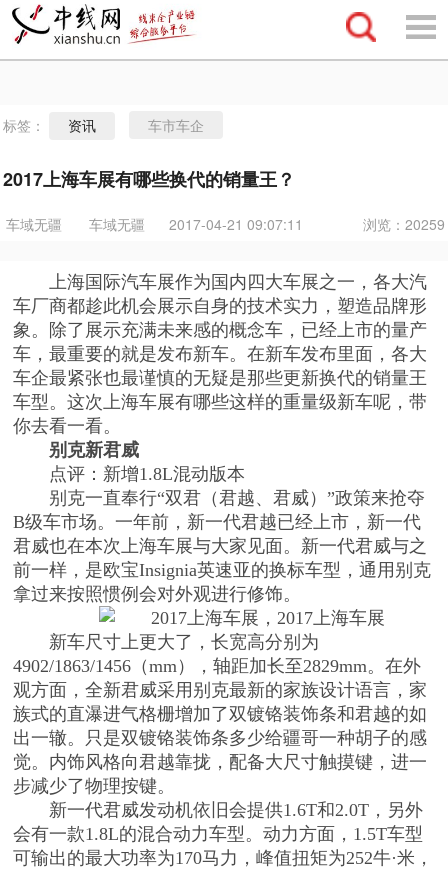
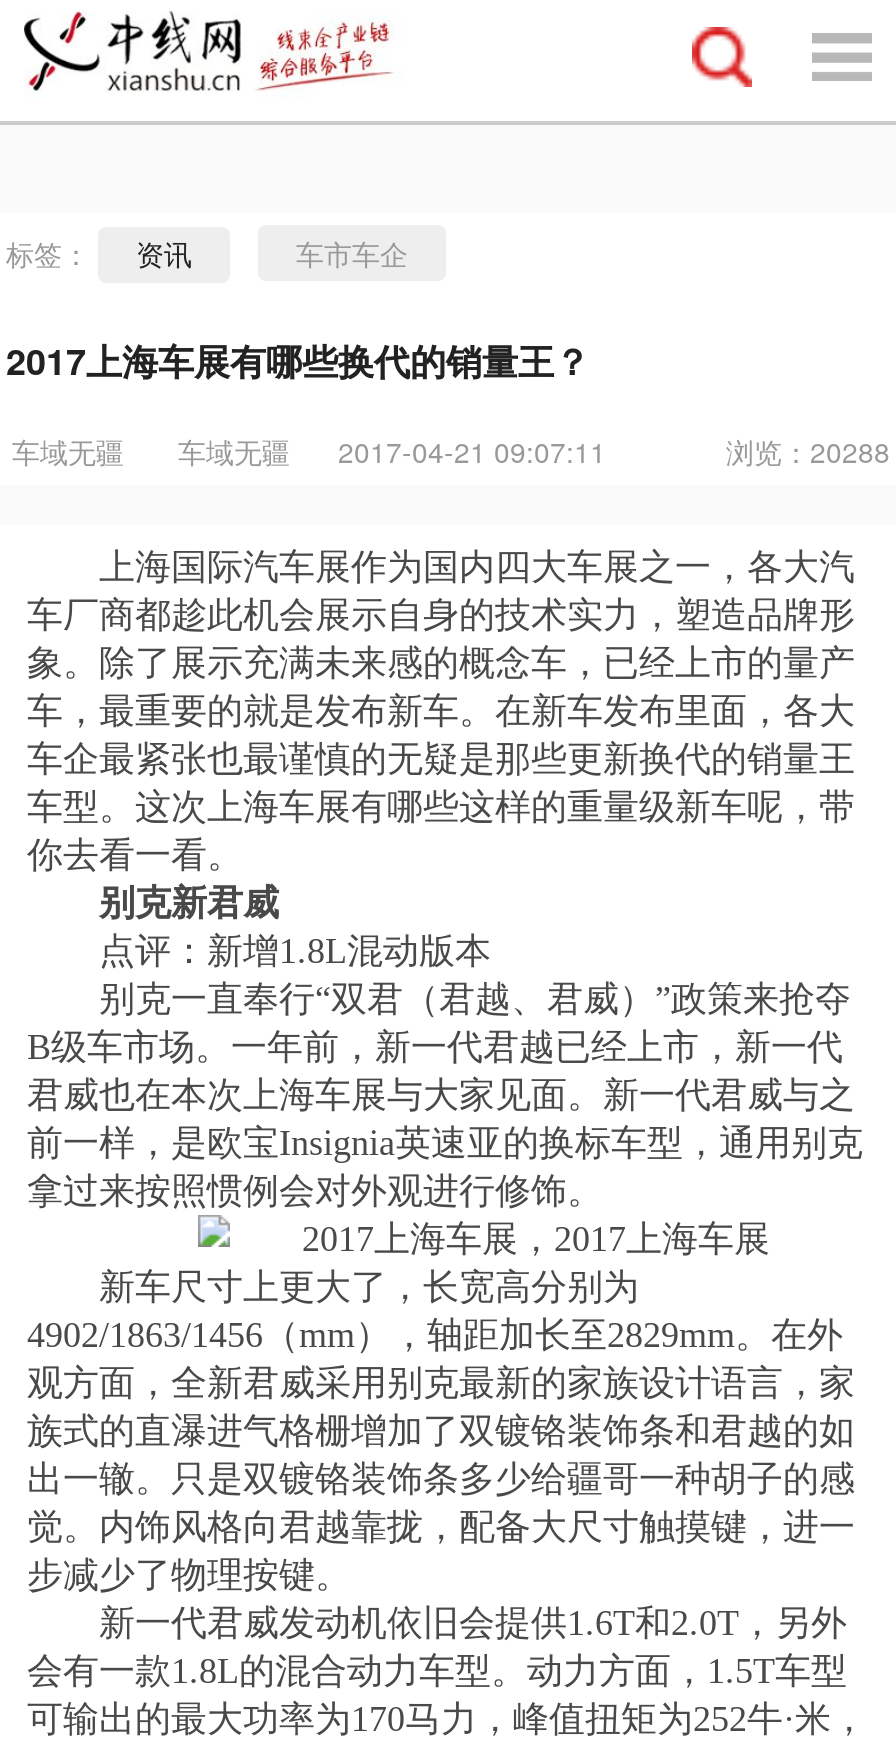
[363,214,445,234] 浏览：20259 -> [726,430,890,470] 浏览：20288

